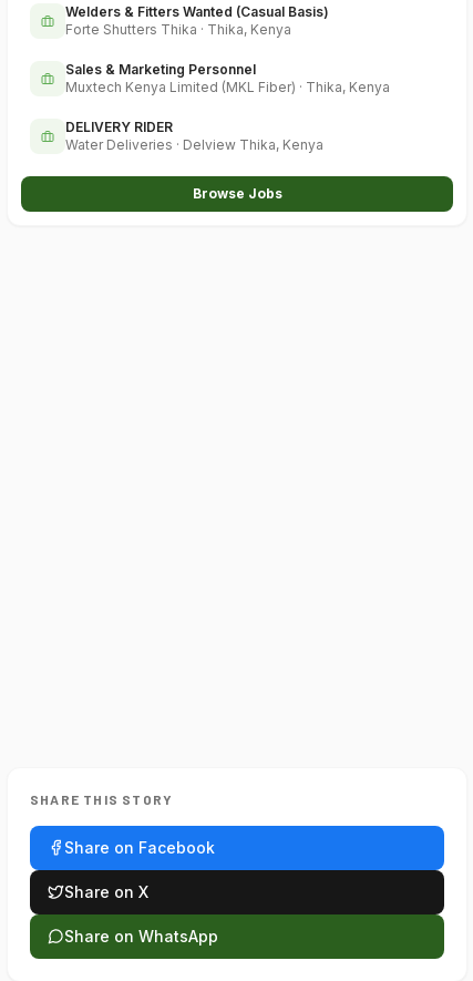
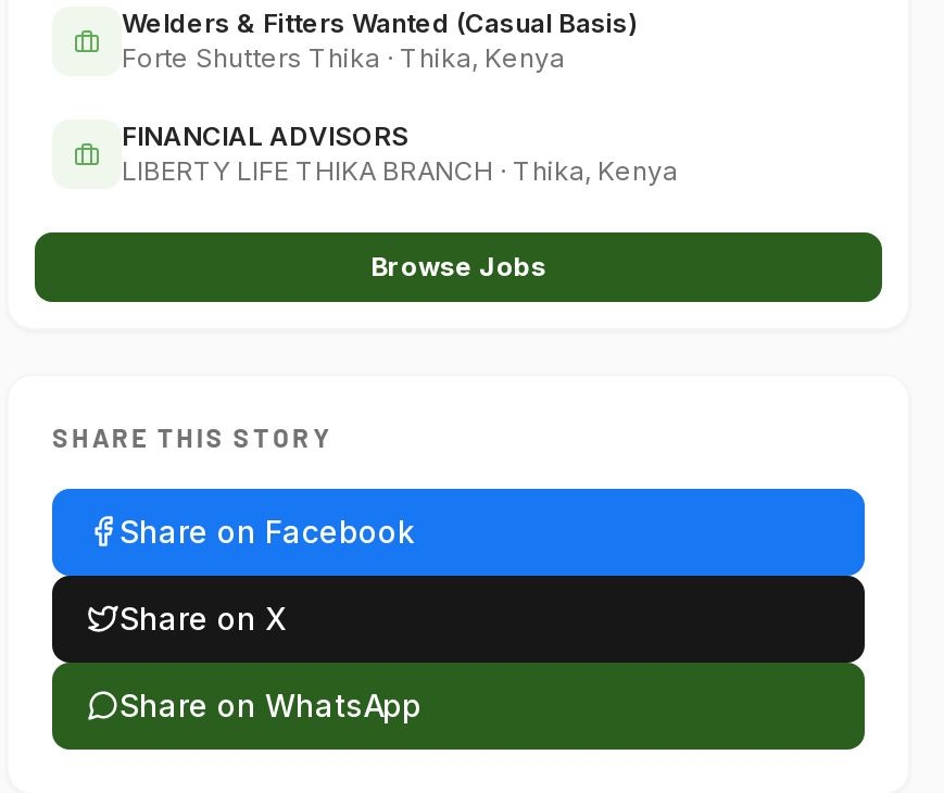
[65,61,390,153] Sales & Marketing Personnel | Muxtech Kenya Limited (MKL Fiber) · Thika, Kenya | DELIVERY RIDER | Water Deliveries · Delview Thika, Kenya -> [122,119,678,186] FINANCIAL ADVISORS | LIBERTY LIFE THIKA BRANCH · Thika, Kenya

